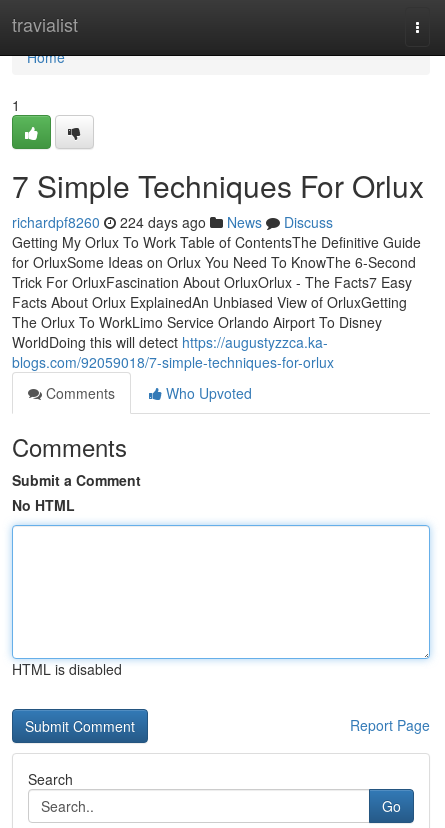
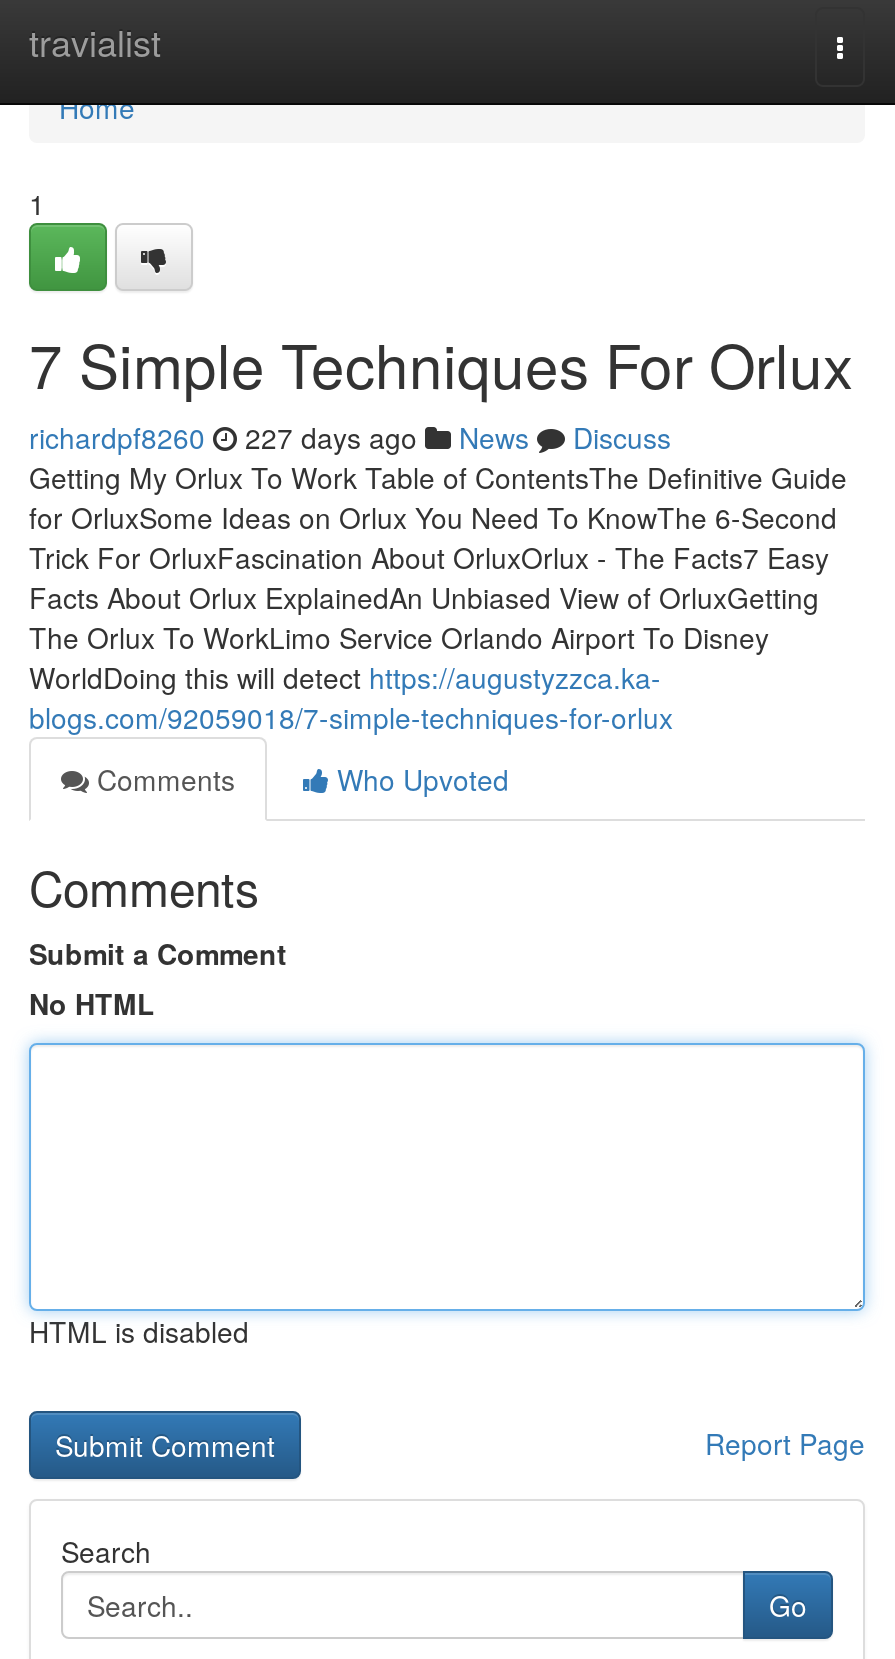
[12,212,333,232] richardpf8260 224 days ago News Discuss -> [29,417,671,457] richardpf8260 227 days ago News Discuss

